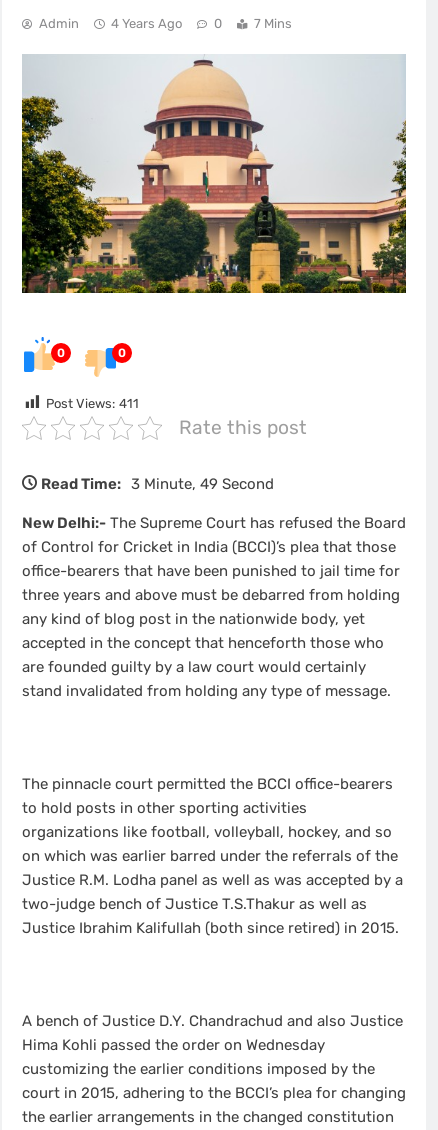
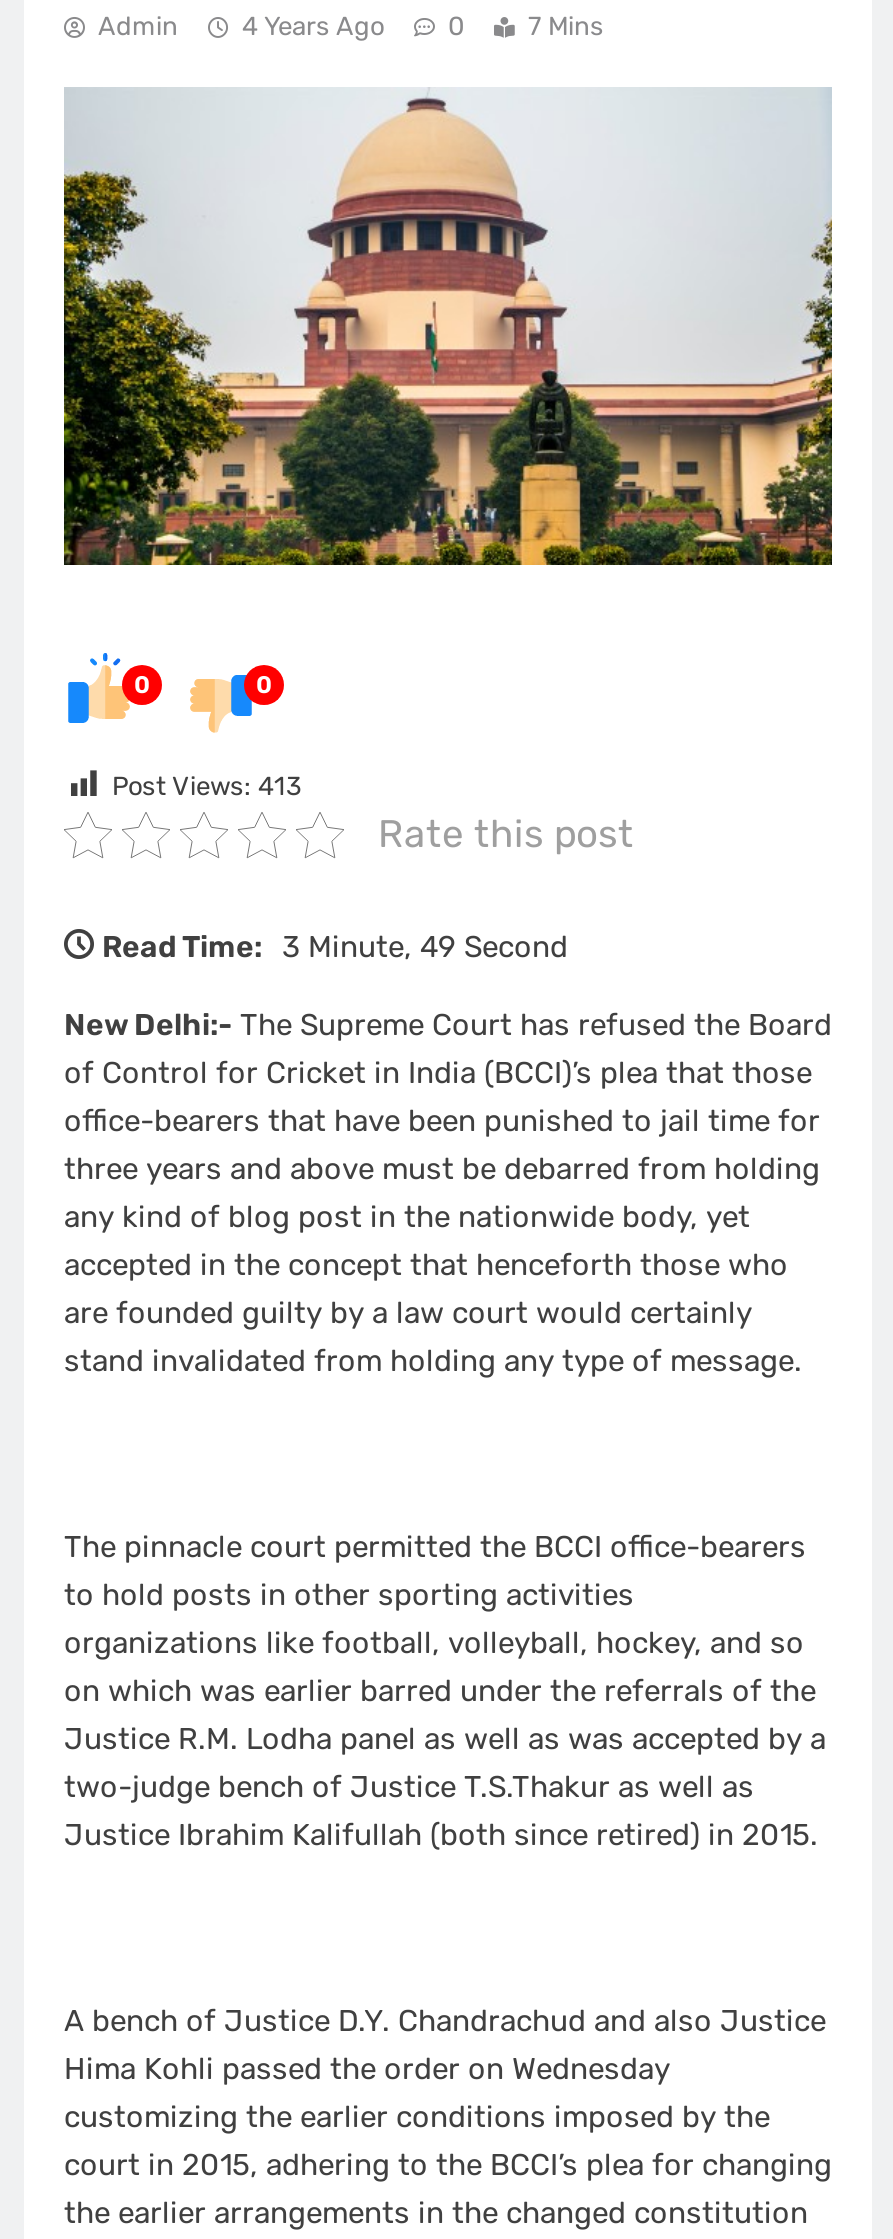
[46,396,139,411] Post Views: 411 -> [112,771,302,801] Post Views: 413

